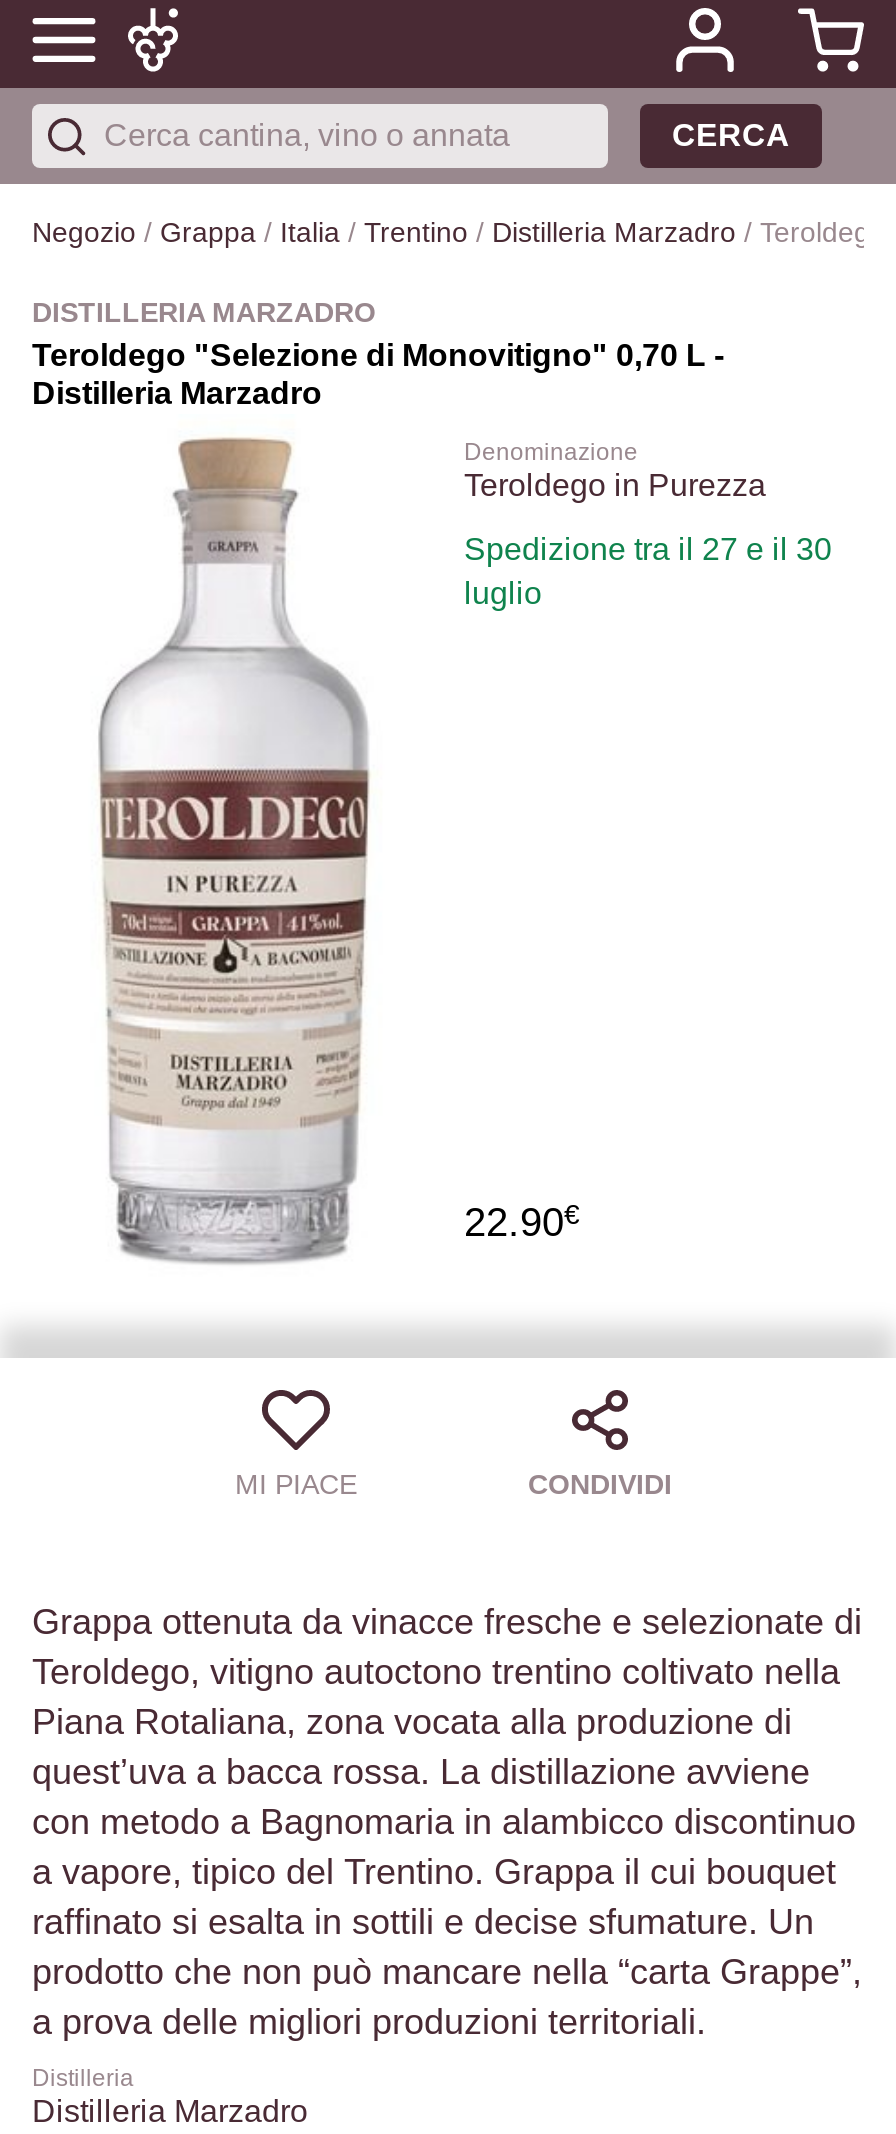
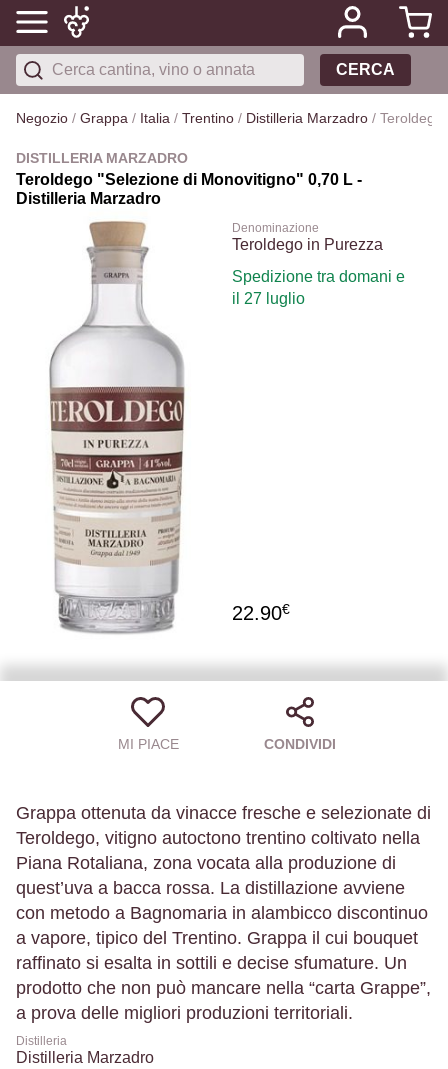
[464,532,832,610] Spedizione tra il 27 e il 30 | luglio -> [232,268,405,307] Spedizione tra domani e | il 27 luglio

